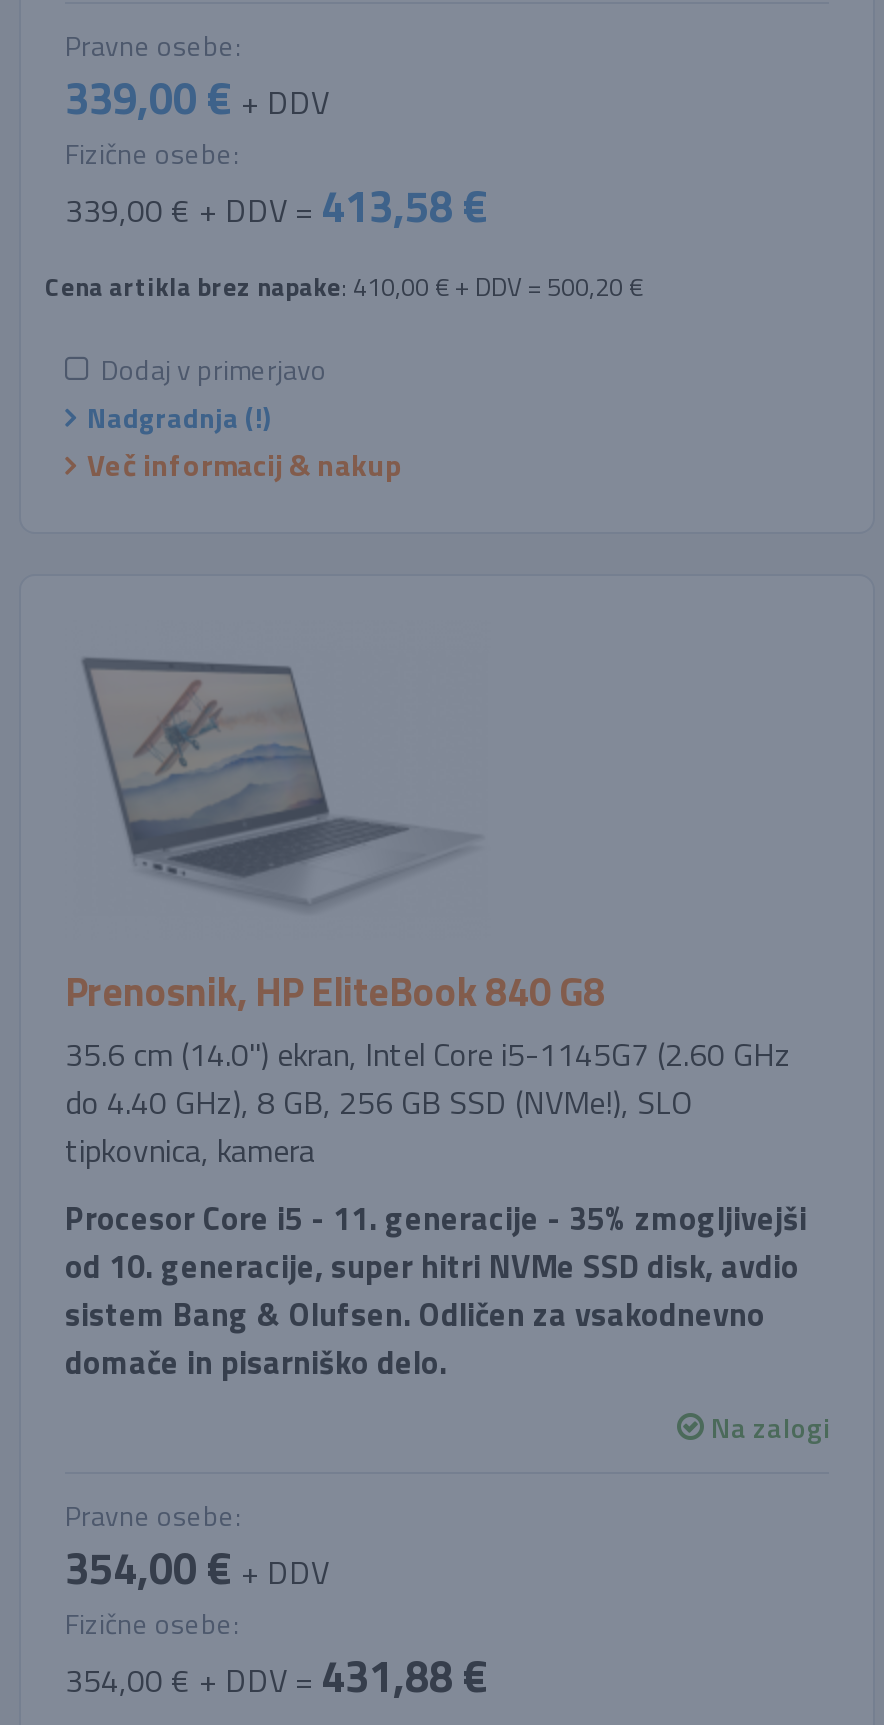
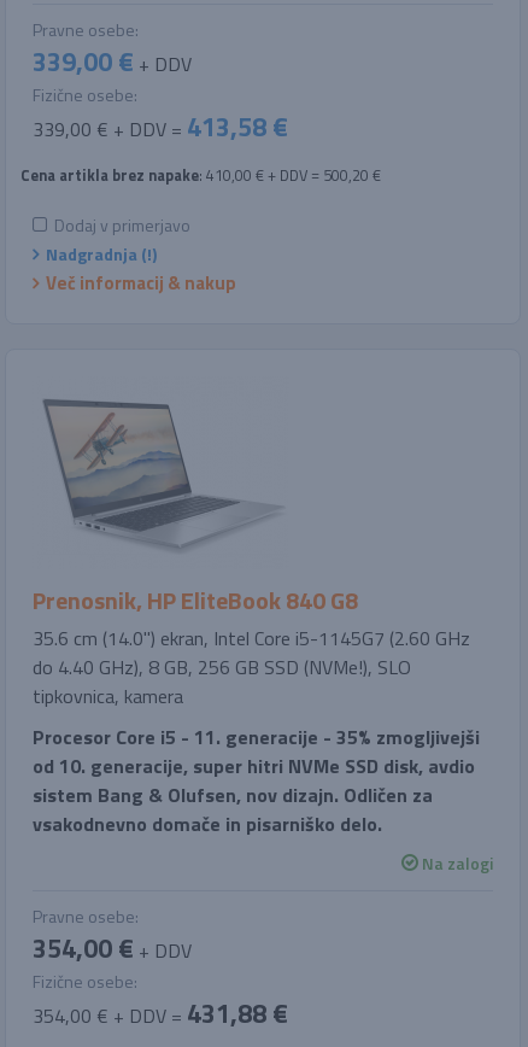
[65,1290,765,1386] sistem Bang & Olufsen. Odličen za vsakodnevno | domače in pisarniško delo. -> [33,780,433,838] sistem Bang & Olufsen, nov dizajn. Odličen za | vsakodnevno domače in pisarniško delo.

